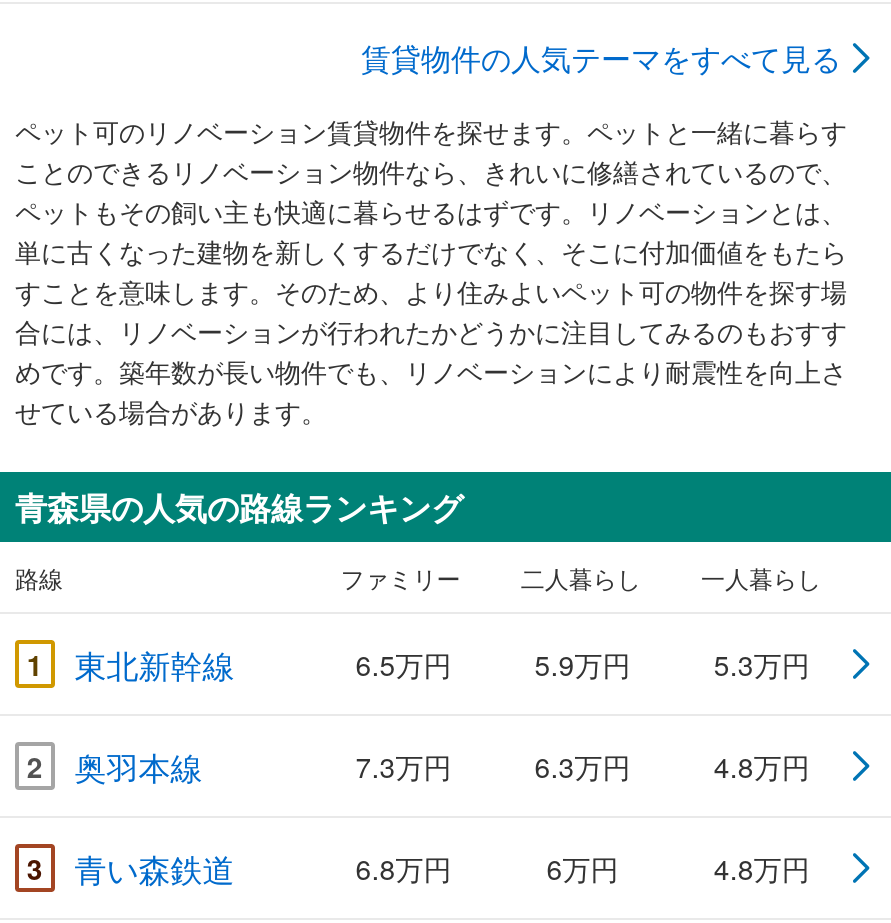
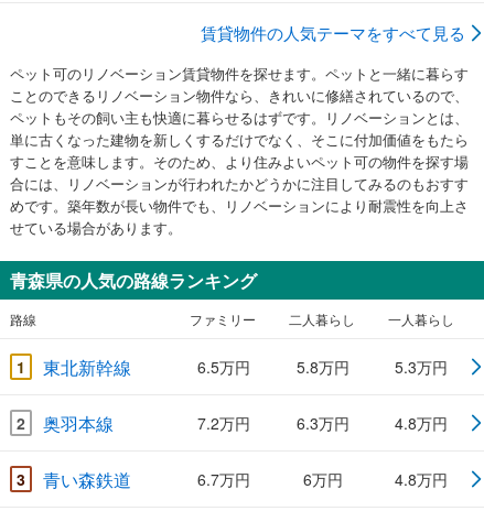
[535,644,631,684] 5.9万円 -> [296,356,349,378] 5.8万円
[356,746,452,786] 7.3万円 -> [198,412,251,434] 7.2万円
[356,848,452,888] 6.8万円 -> [198,468,251,490] 6.7万円

